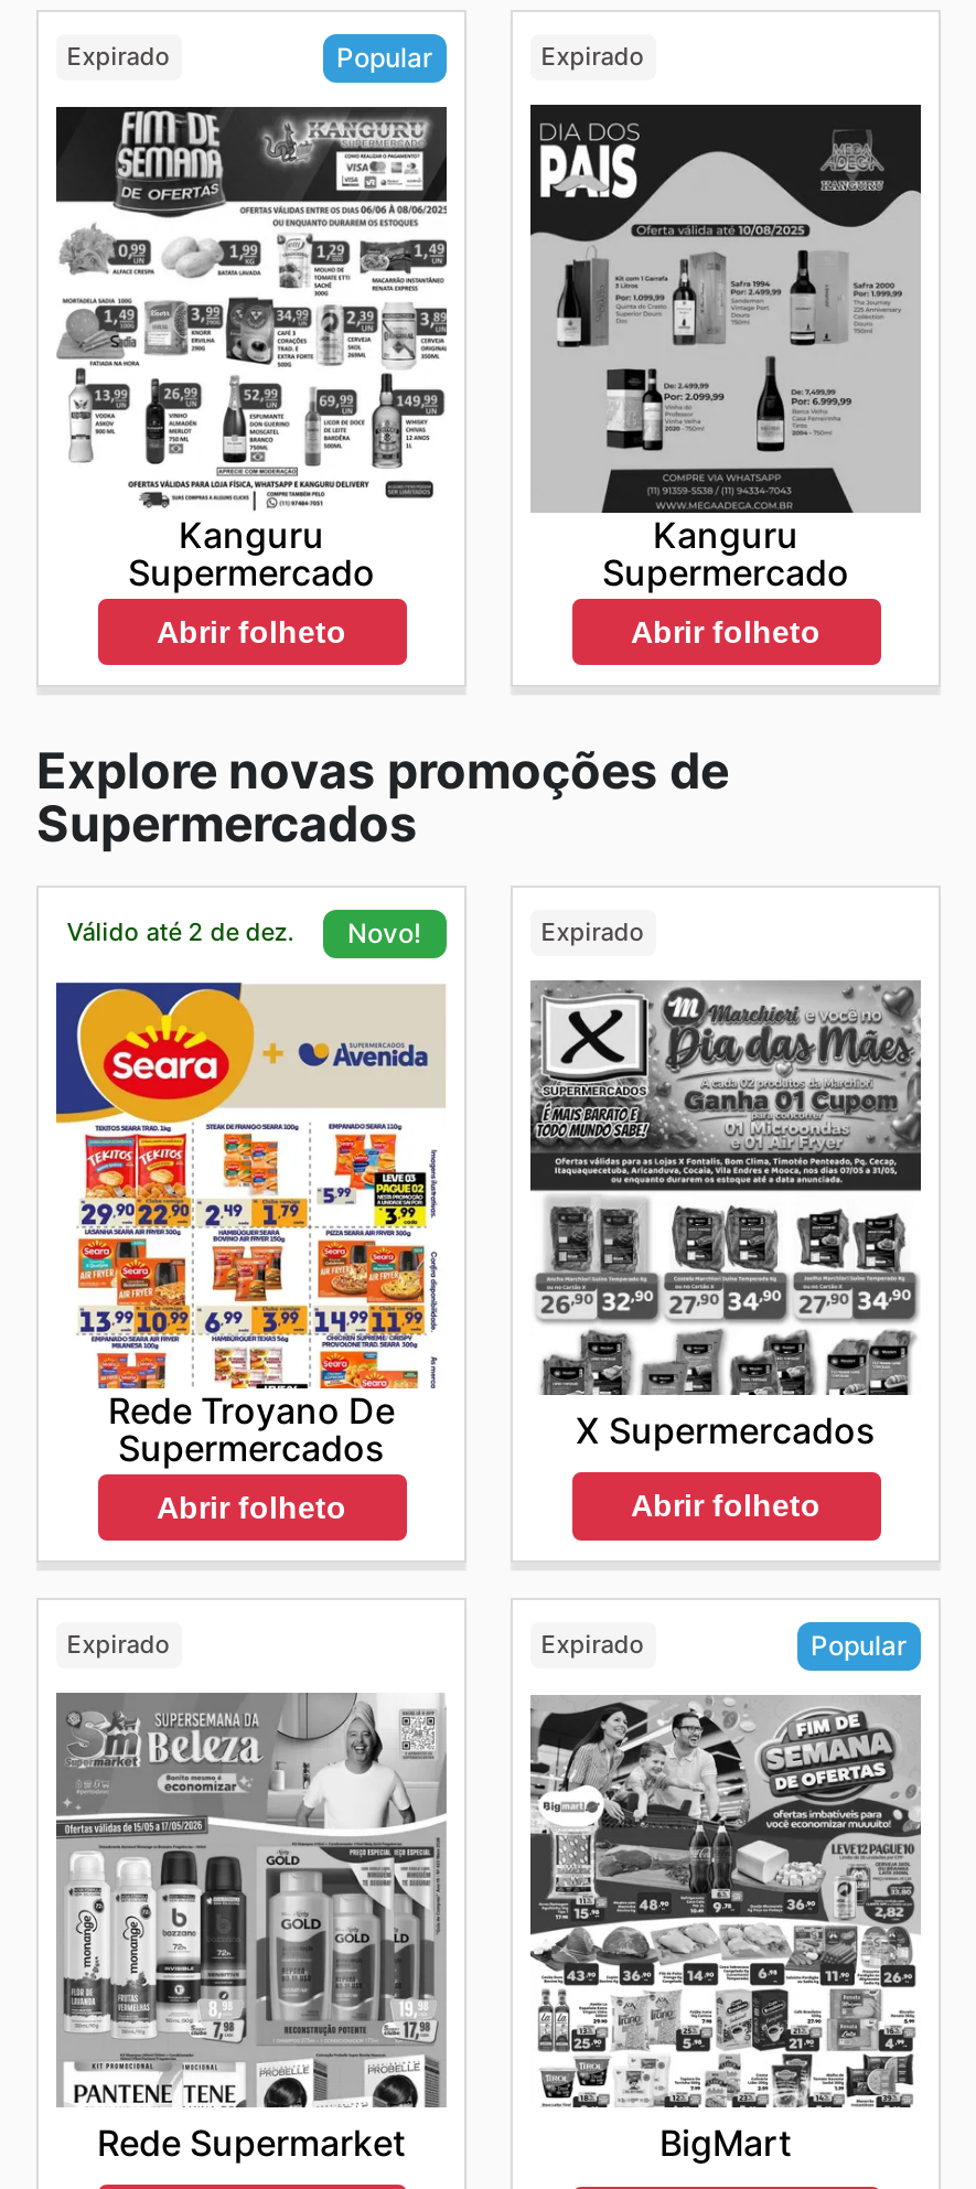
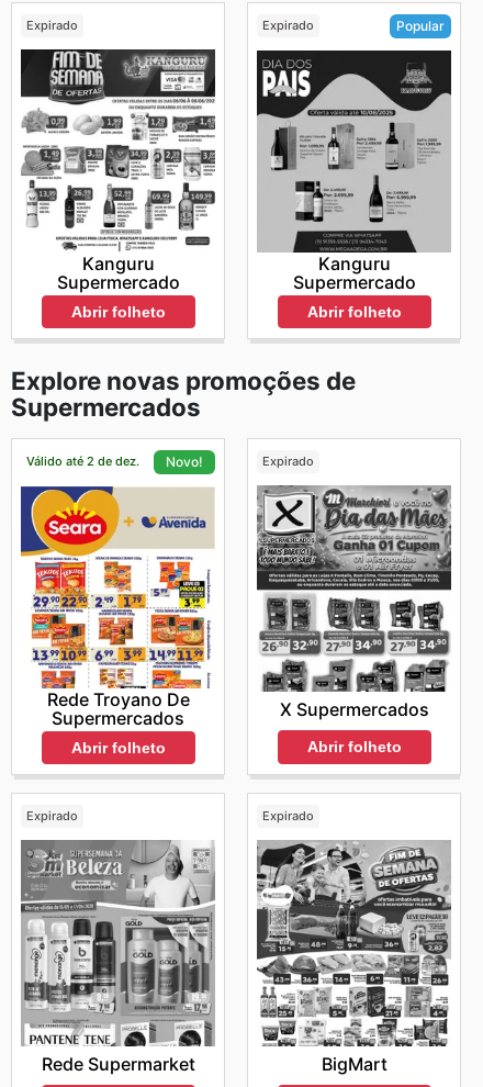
[336,41,433,74] Popular -> none
none -> [396,18,445,34] Popular
[811,1629,908,1662] Popular -> none

